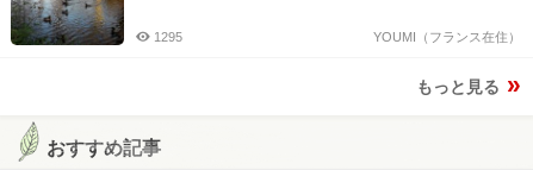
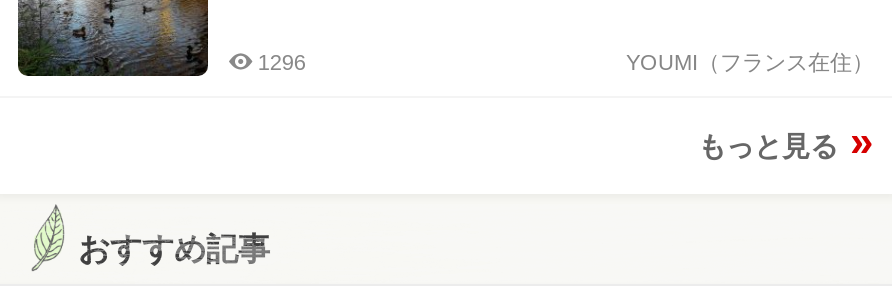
[154,30,182,44] 1295 -> [258,50,306,74] 1296

